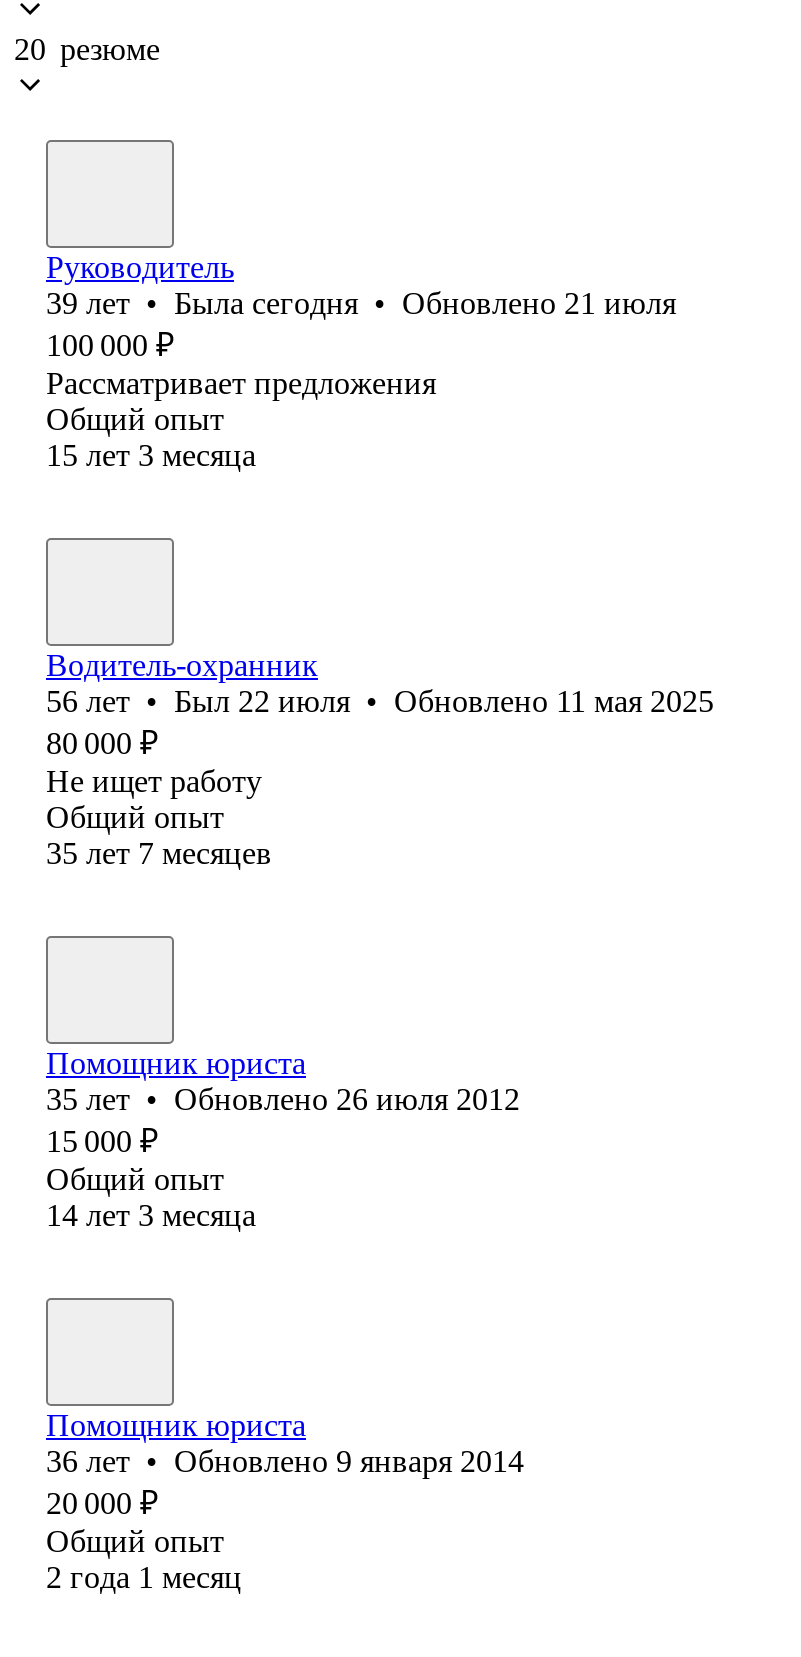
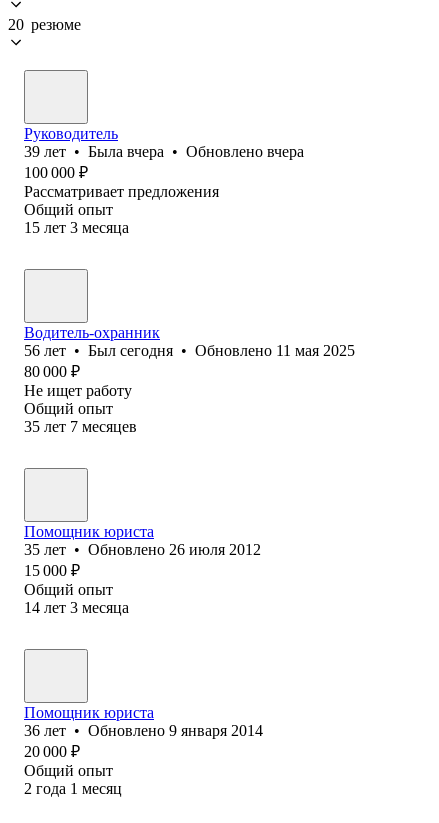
[46,286,676,320] 39 лет • Была сегодня • Обновлено 21 июля -> [24,143,304,160] 39 лет • Была вчера • Обновлено вчера
[46,684,714,718] 56 лет • Был 22 июля • Обновлено 11 мая 2025 -> [24,342,355,359] 56 лет • Был сегодня • Обновлено 11 мая 2025

